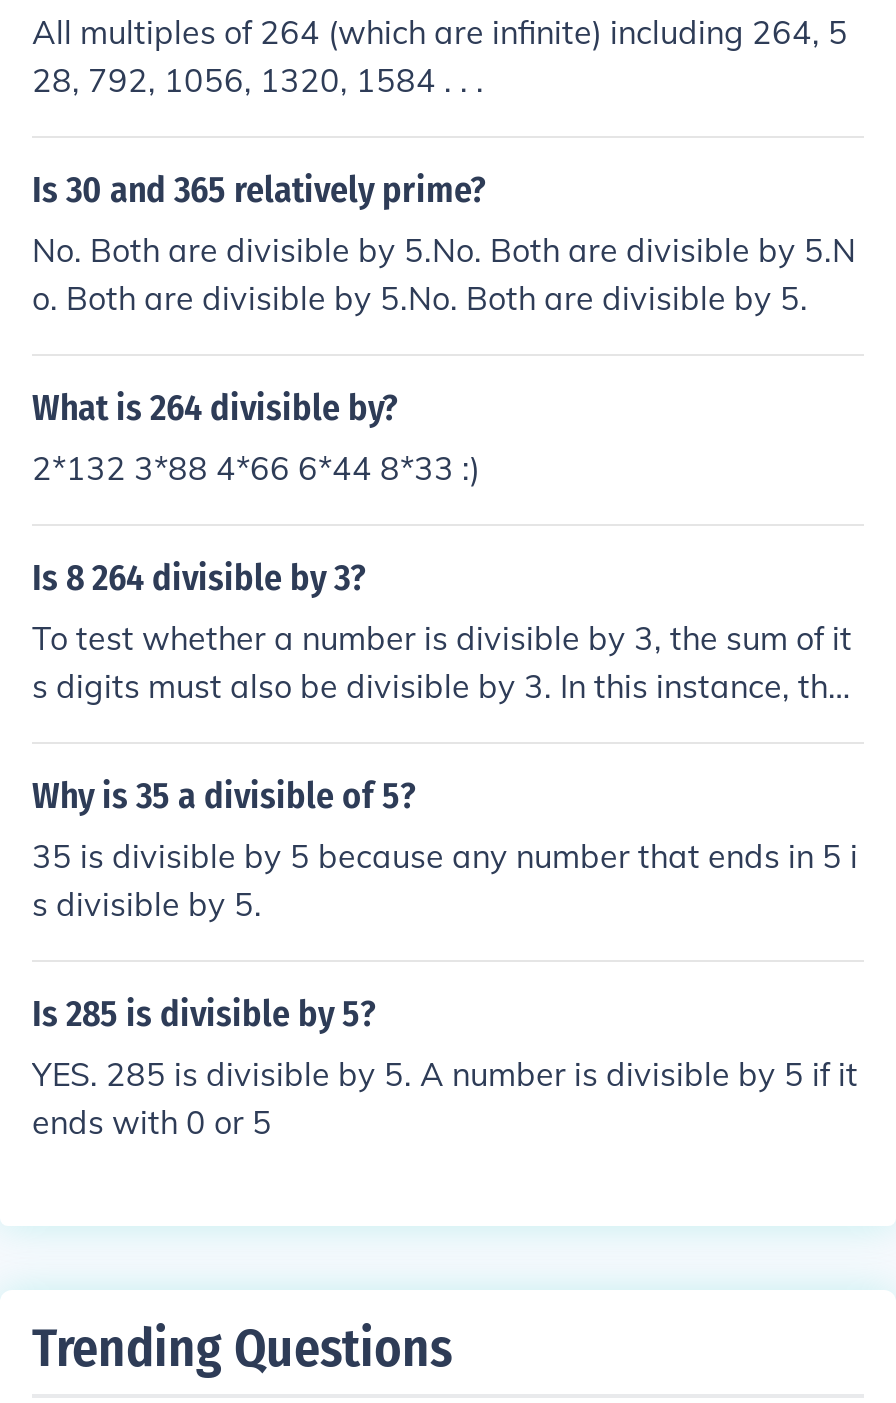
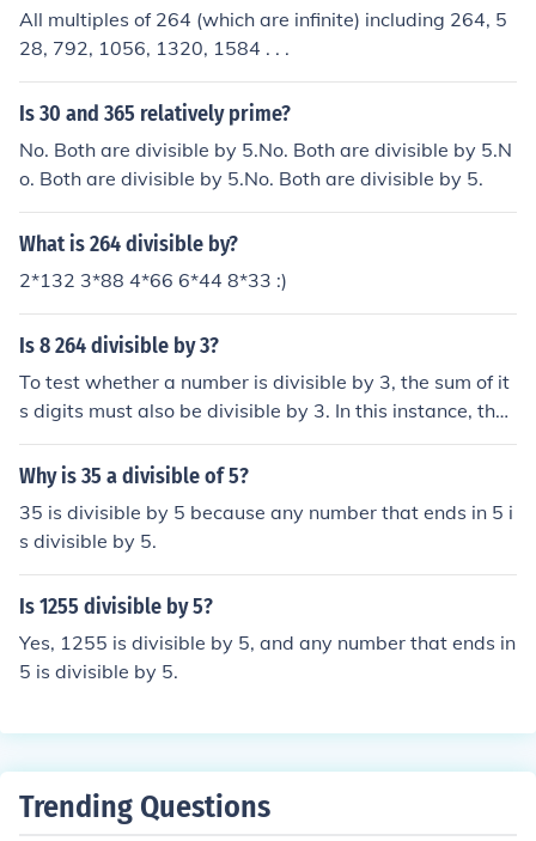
[32,992,858,1142] Is 285 is divisible by 5? | YES. 285 is divisible by 5. A number is divisible by 5 if it | ends with 0 or 5 -> [19,593,516,683] Is 1255 divisible by 5? | Yes, 1255 is divisible by 5, and any number that ends in | 5 is divisible by 5.

